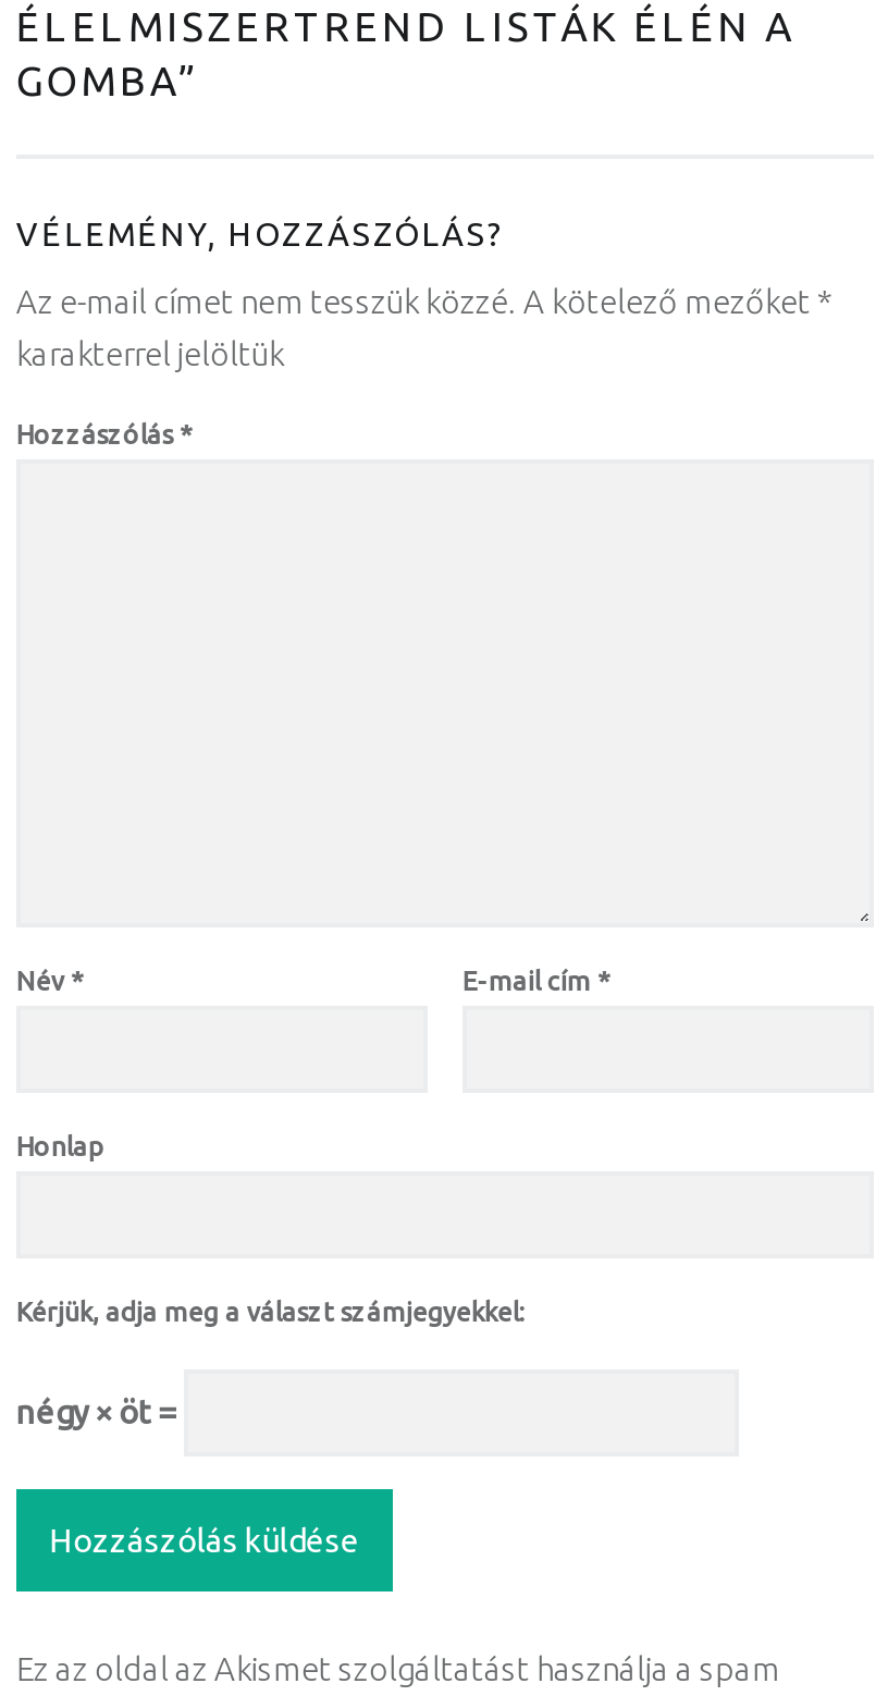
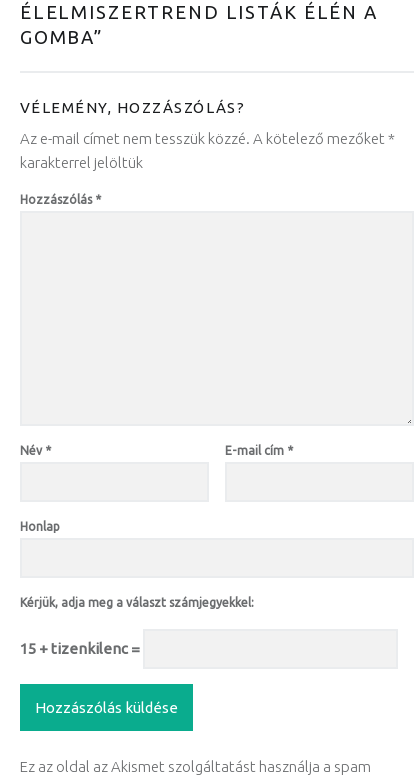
[16,1394,184,1431] négy × öt = -> [20,640,143,657] 15 + tizenkilenc =

